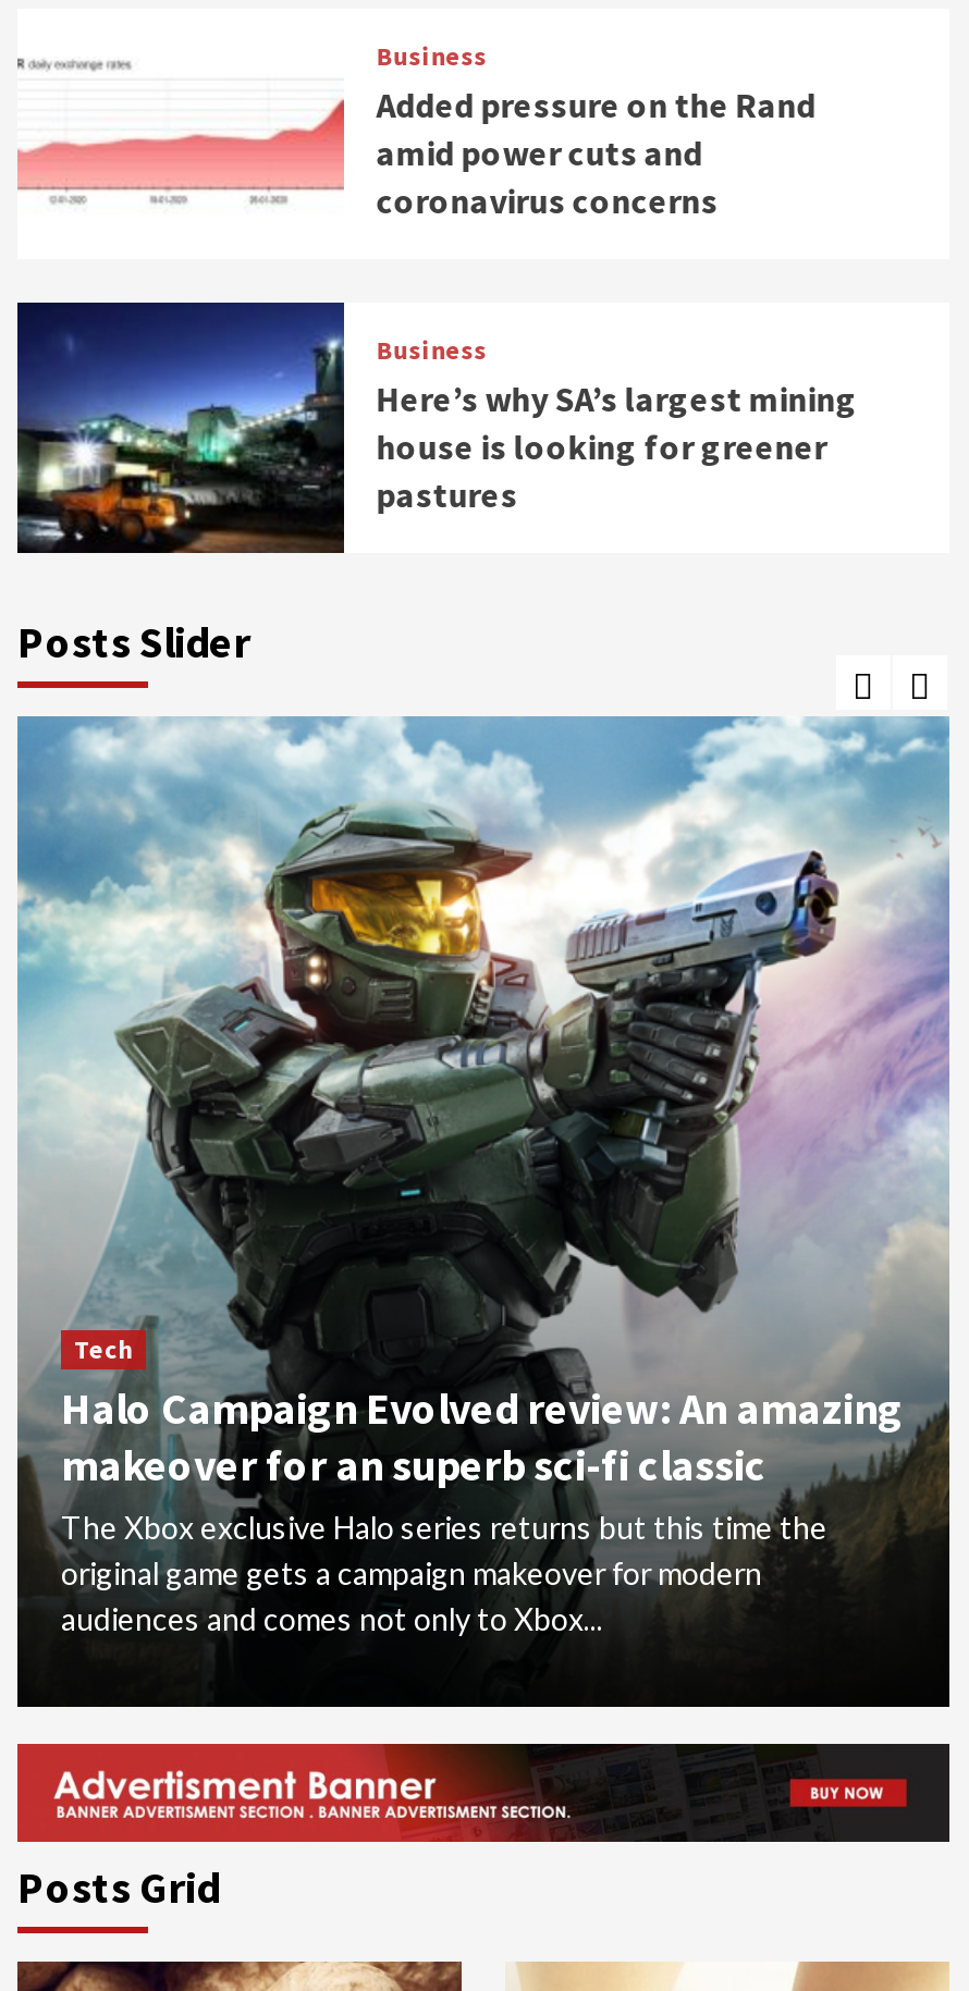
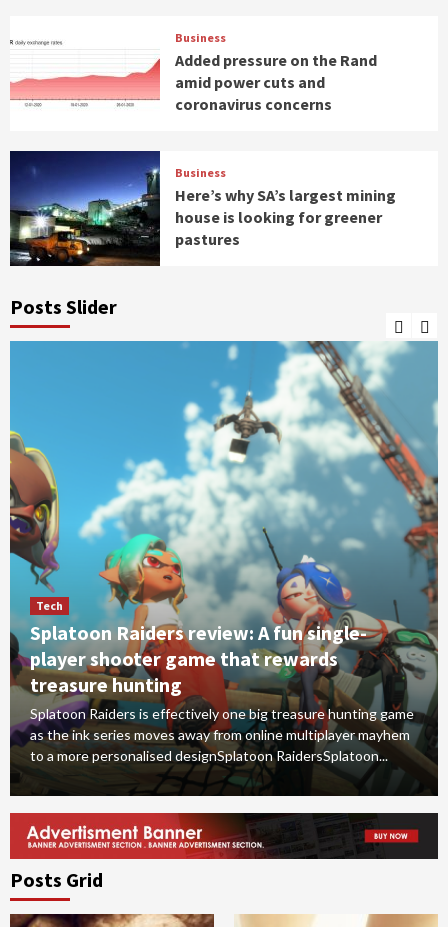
[15,715,949,1637] [image] | Halo Campaign Evolved review: An amazing | makeover for an superb sci-fi classic | The Xbox exclusive Halo series returns but this time the | original game gets a campaign makeover for modern | audiences and comes not only to Xbox... -> [9,340,438,764] [image] | Splatoon Raiders review: A fun single- | player shooter game that rewards | treasure hunting | Splatoon Raiders is effectively one big treasure hunting game | as the ink series moves away from online multiplayer mayhem | to a more personalised designSplatoon RaidersSplatoon...
moved [74,1332,133,1364] -> [36,598,63,613]: Tech

